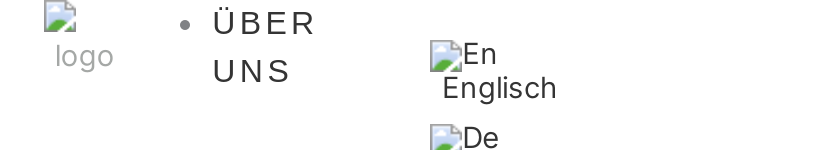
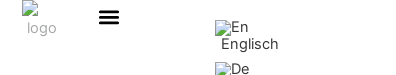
[212,6,319,88] ÜBER | UNS -> none

